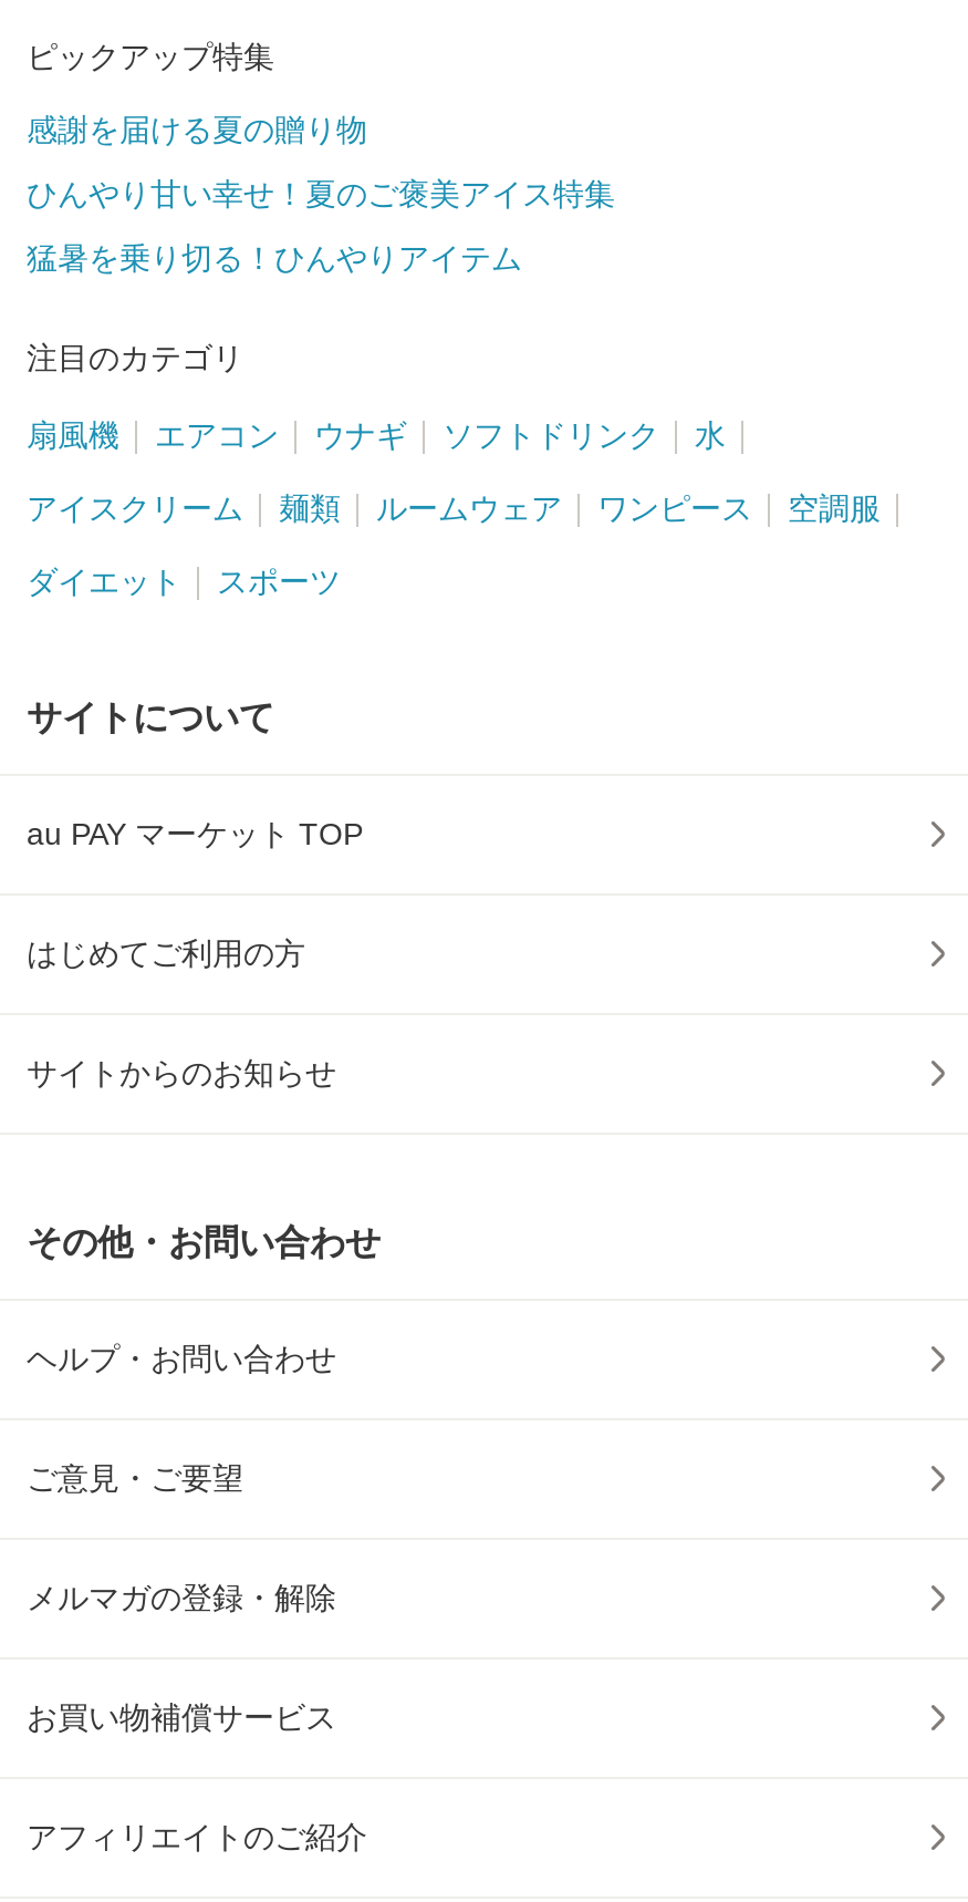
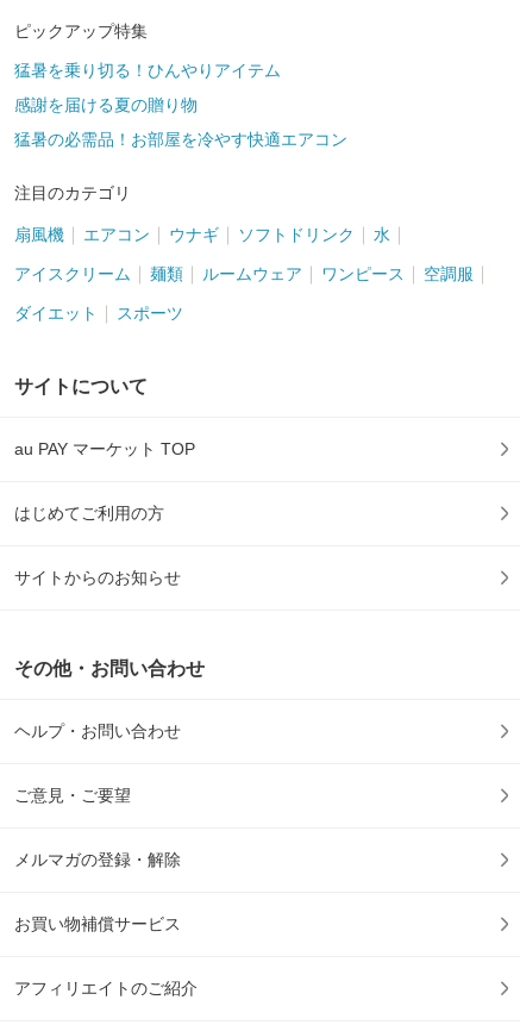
moved [27,112,367,148] -> [14,96,198,115]: 感謝を届ける夏の贈り物
[27,177,615,212] ひんやり甘い幸せ！夏のご褒美アイス特集 -> none
moved [27,241,522,276] -> [14,61,281,80]: 猛暑を乗り切る！ひんやりアイテム
none -> [14,130,347,149] 猛暑の必需品！お部屋を冷やす快適エアコン

